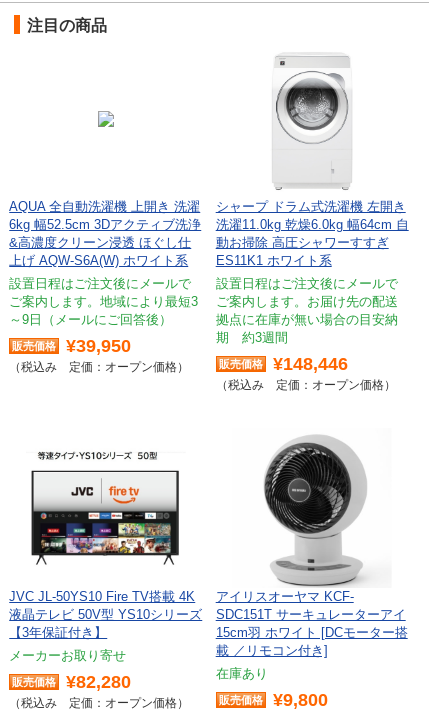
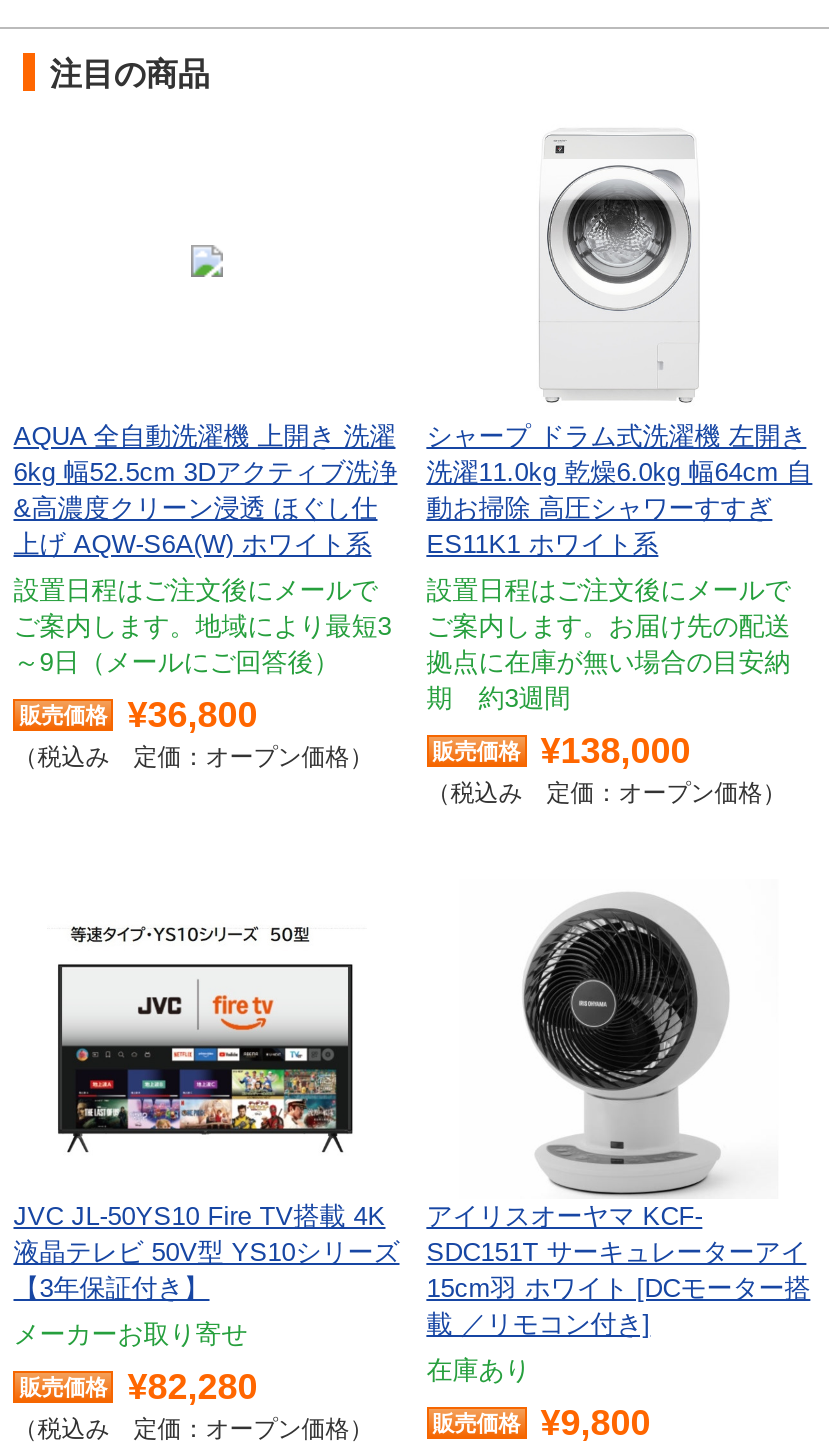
[66,336,131,356] ¥39,950 -> [127,696,257,736] ¥36,800
[273,354,348,374] ¥148,446 -> [540,732,690,772] ¥138,000

